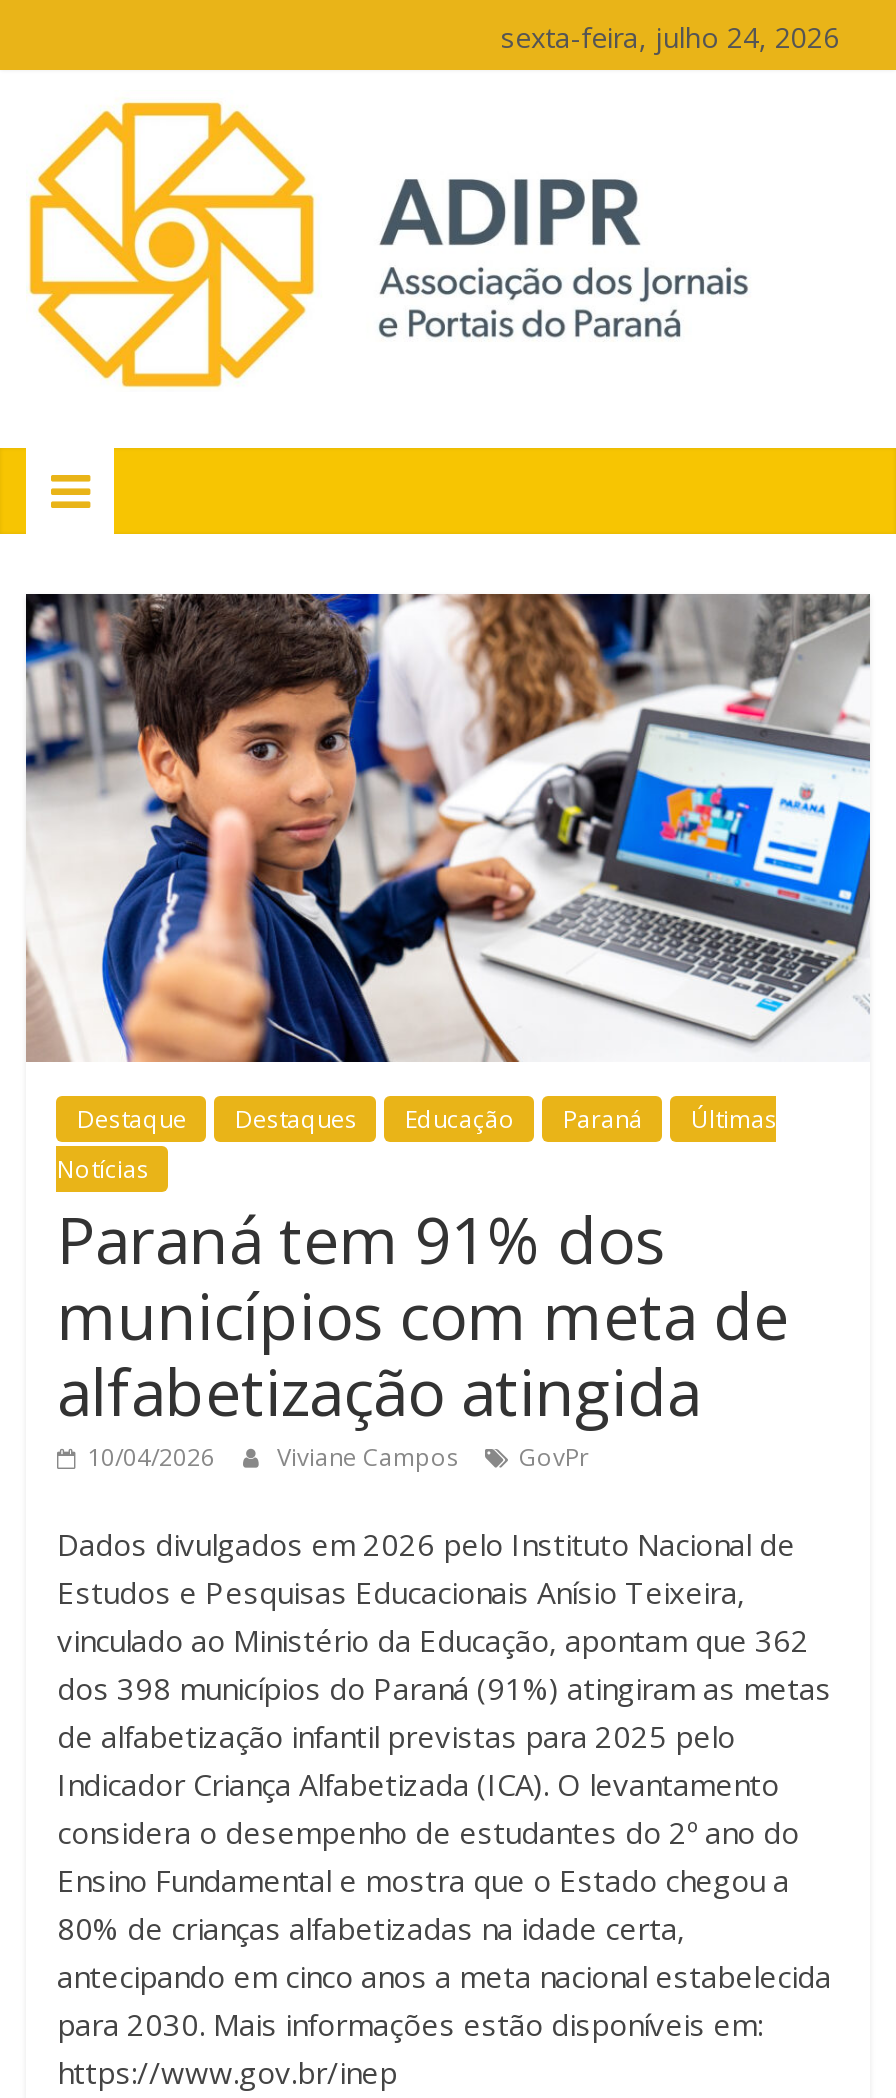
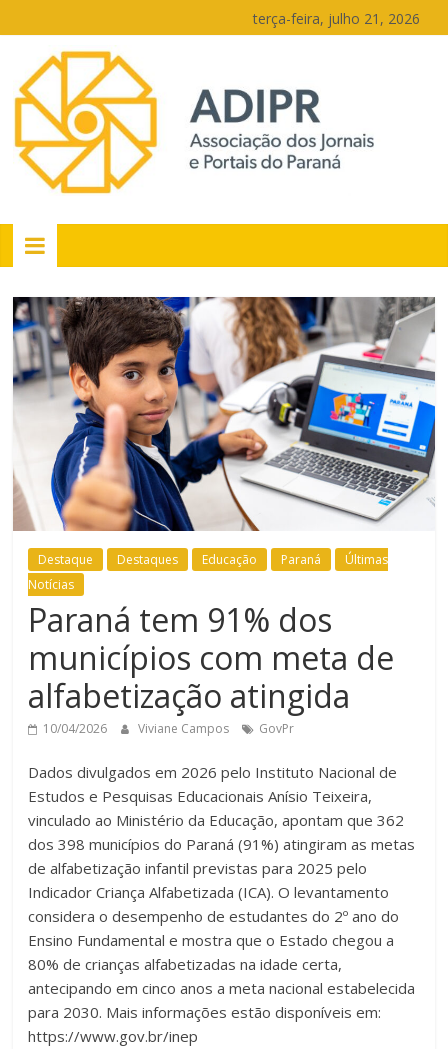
[501,18,839,56] sexta-feira, julho 24, 2026 -> [252,9,419,28] terça-feira, julho 21, 2026

